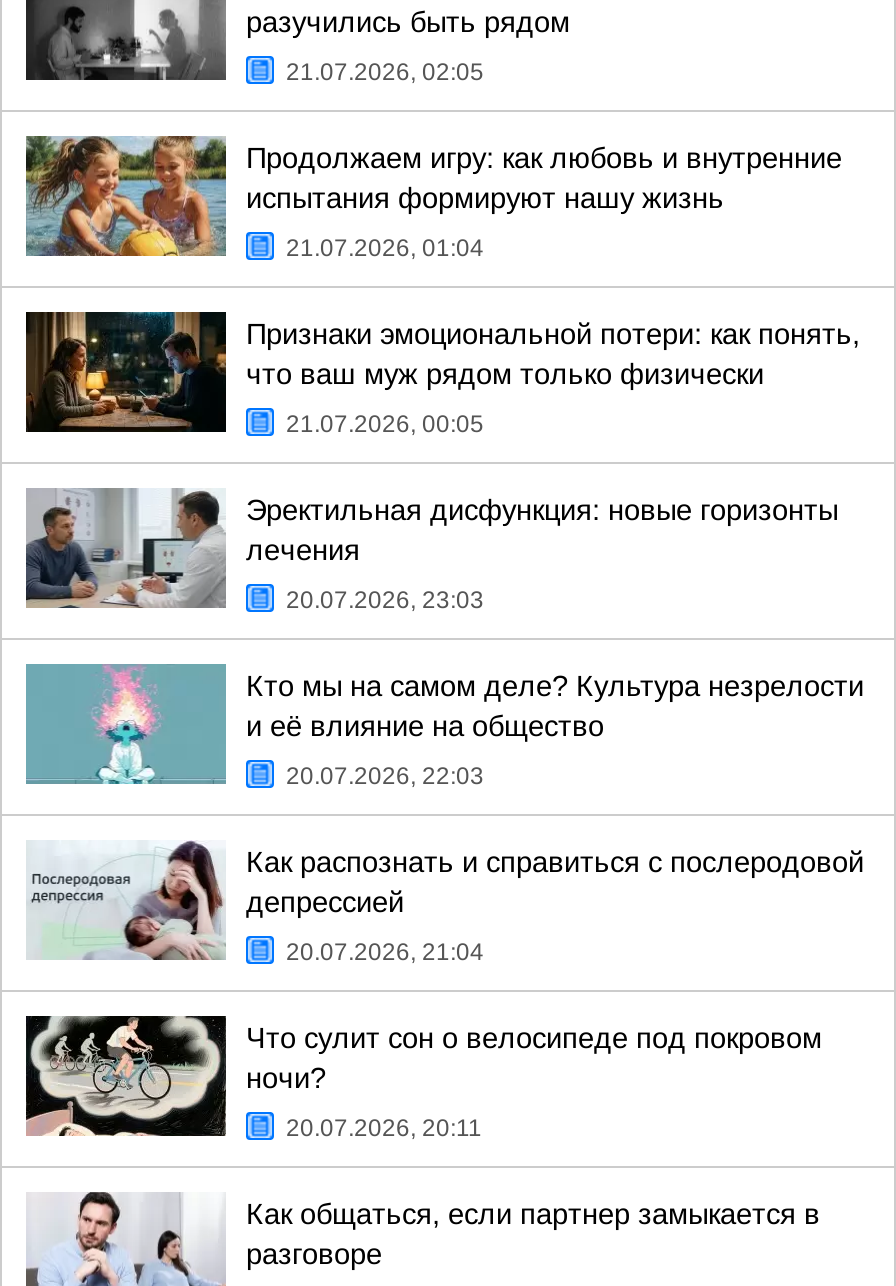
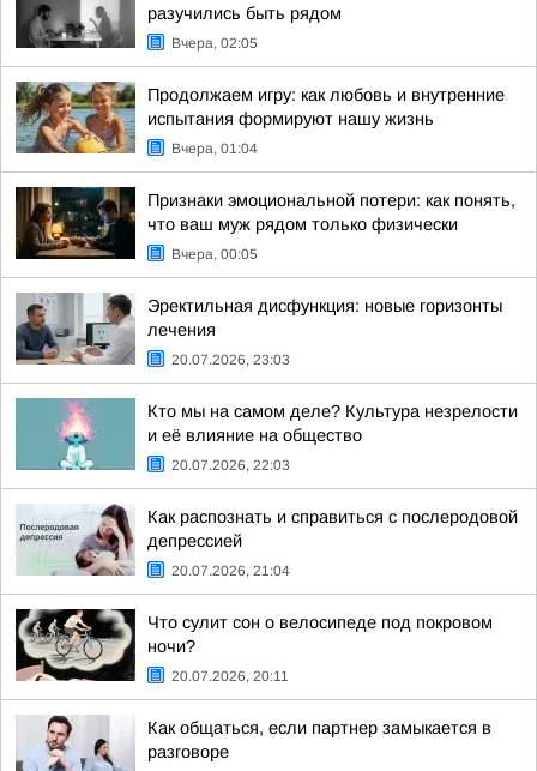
[286,58,484,86] 21.07.2026, 02:05 -> [171,35,258,52] Вчера, 02:05
[286,234,484,262] 21.07.2026, 01:04 -> [171,140,258,157] Вчера, 01:04
[286,410,484,438] 21.07.2026, 00:05 -> [171,246,258,263] Вчера, 00:05

